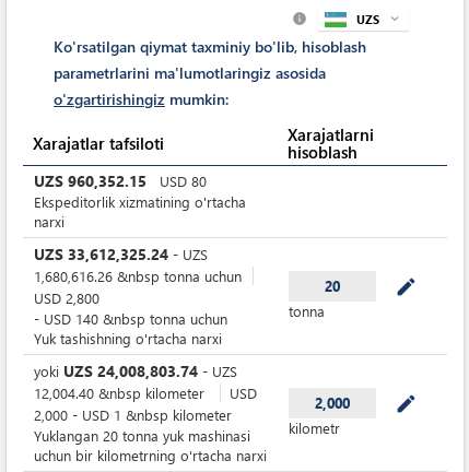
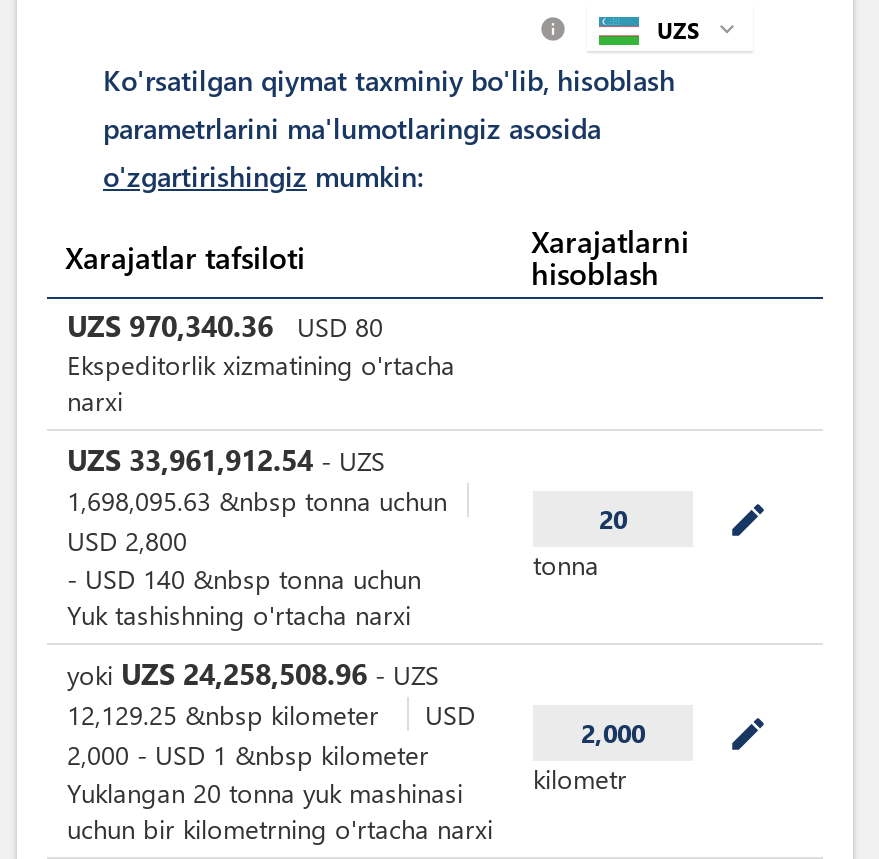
[34,170,207,191] UZS 960,352.15 USD 80 -> [67,307,383,345] UZS 970,340.36 USD 80
[34,244,208,264] UZS 33,612,325.24 - UZS -> [67,441,385,479] UZS 33,961,912.54 - UZS
[34,267,242,285] 1,680,616.26 &nbsp tonna uchun -> [67,483,447,517] 1,698,095.63 &nbsp tonna uchun
[34,361,237,381] yoki UZS 24,008,803.74 - UZS -> [67,655,439,693] yoki UZS 24,258,508.96 - UZS
[34,383,209,402] 12,004.40 &nbsp kilometer -> [67,697,387,731] 12,129.25 &nbsp kilometer

